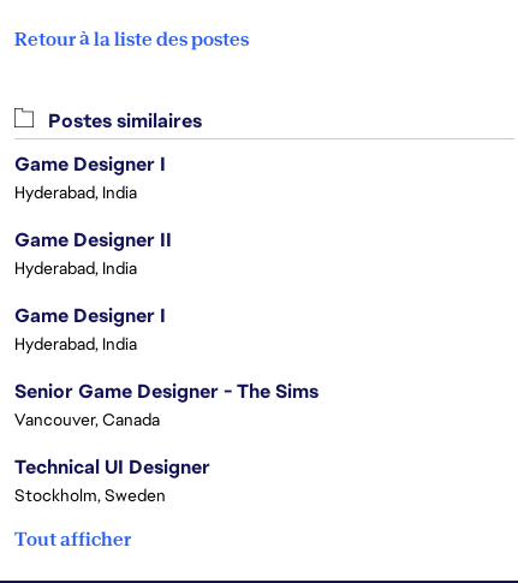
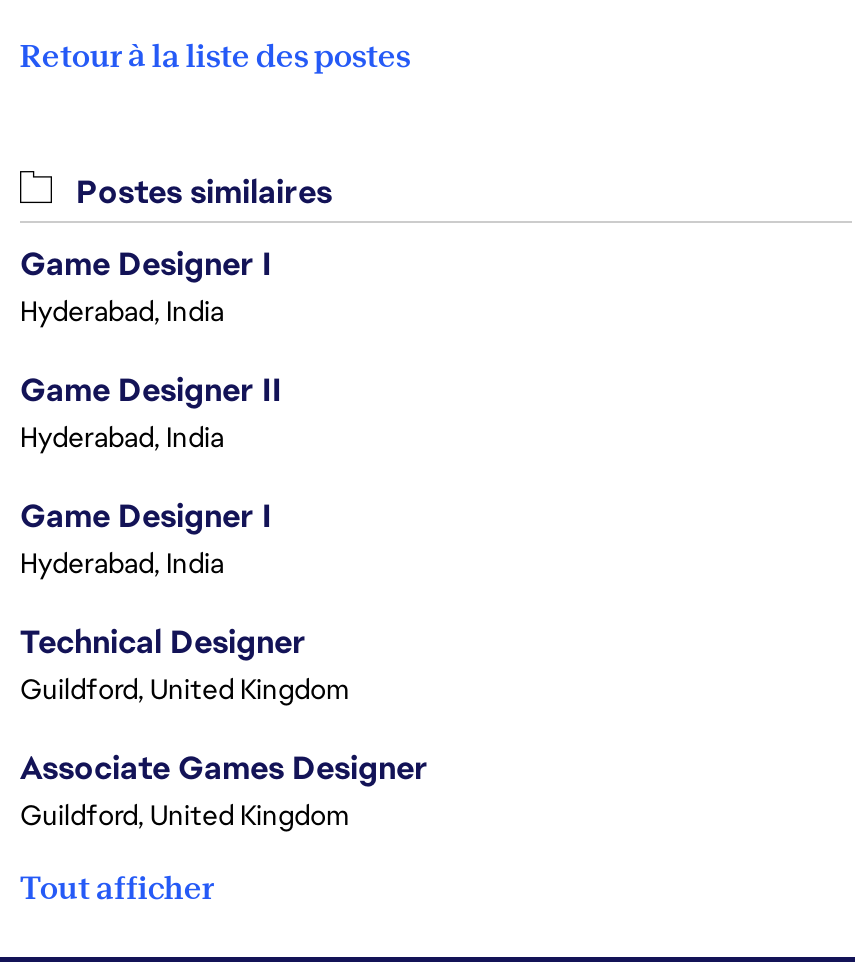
[14,378,318,430] Senior Game Designer - The Sims | Vancouver, Canada -> [20,620,350,706] Technical Designer | Guildford, United Kingdom
[14,454,210,506] Technical UI Designer | Stockholm, Sweden -> [20,746,428,832] Associate Games Designer | Guildford, United Kingdom

